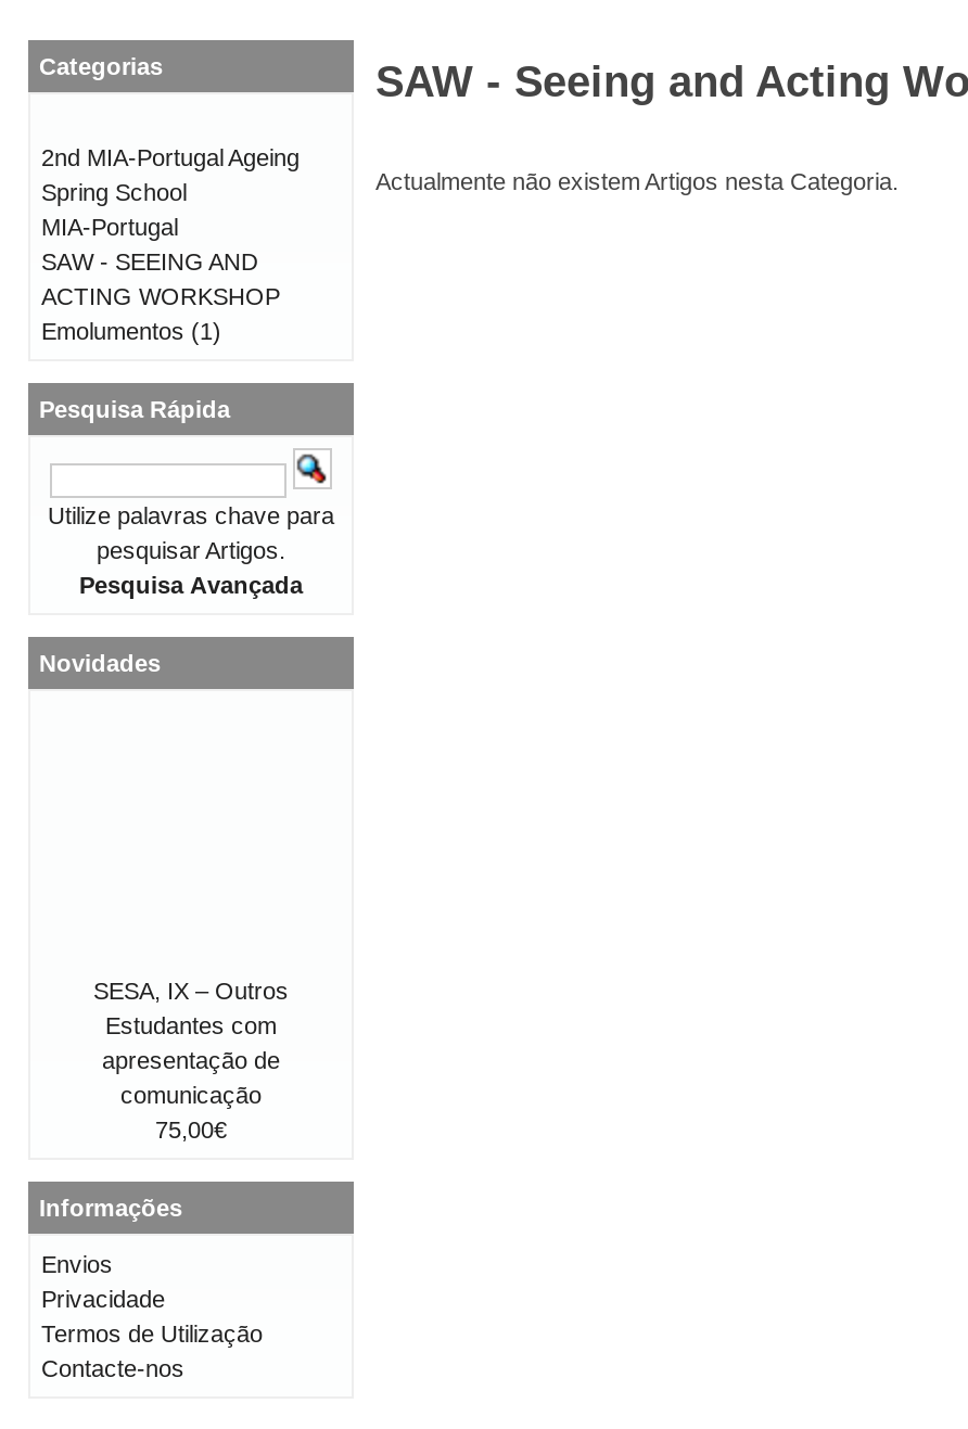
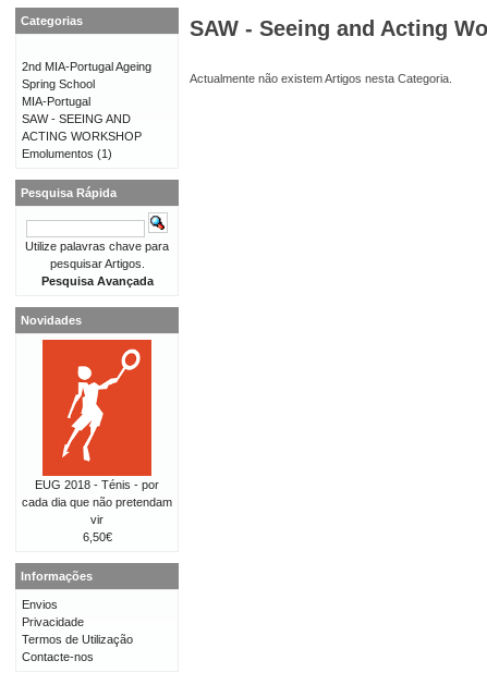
none -> [41,339,153,453] [image]
[93,978,289,1143] SESA, IX – Outros | Estudantes com | apresentação de | comunicação | 75,00€ -> [22,478,172,543] EUG 2018 - Ténis - por | cada dia que não pretendam | vir | 6,50€

